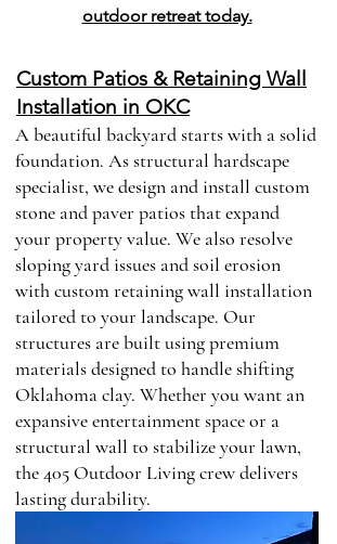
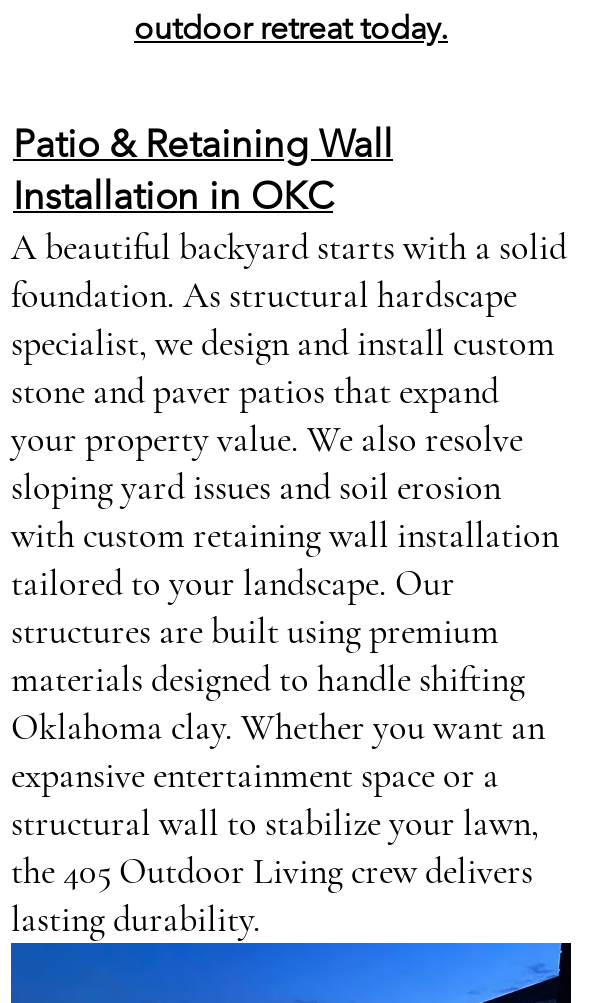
[16,66,307,91] Custom Patios & Retaining Wall -> [13,121,393,167] Patio & Retaining Wall

